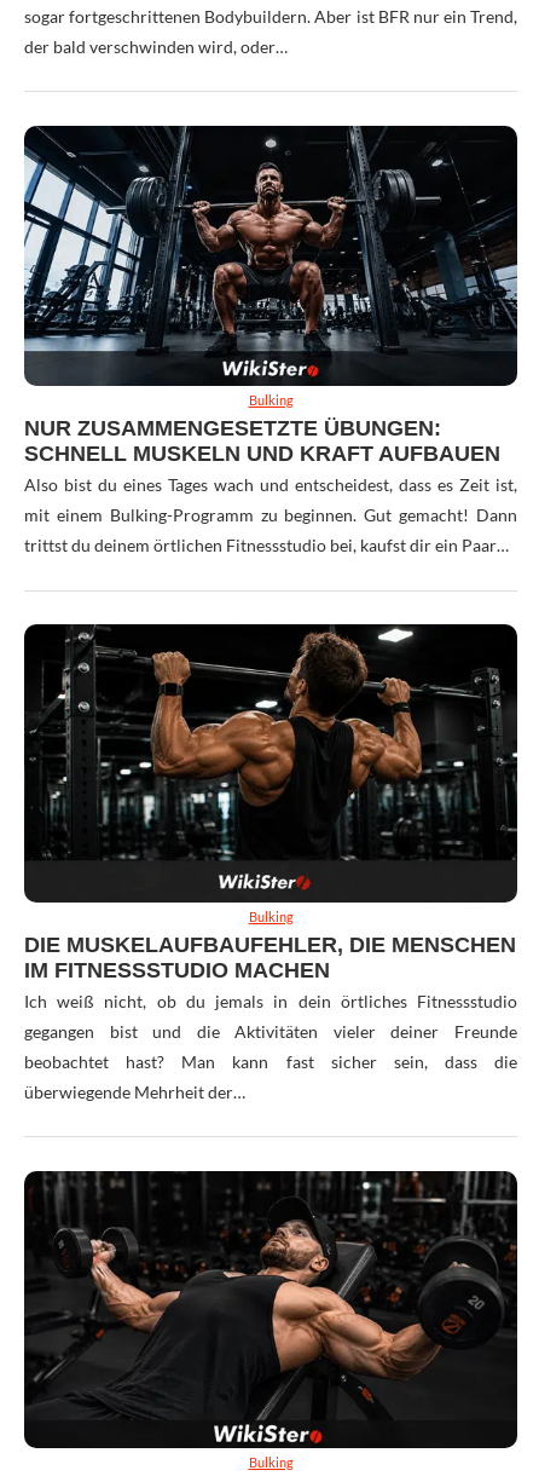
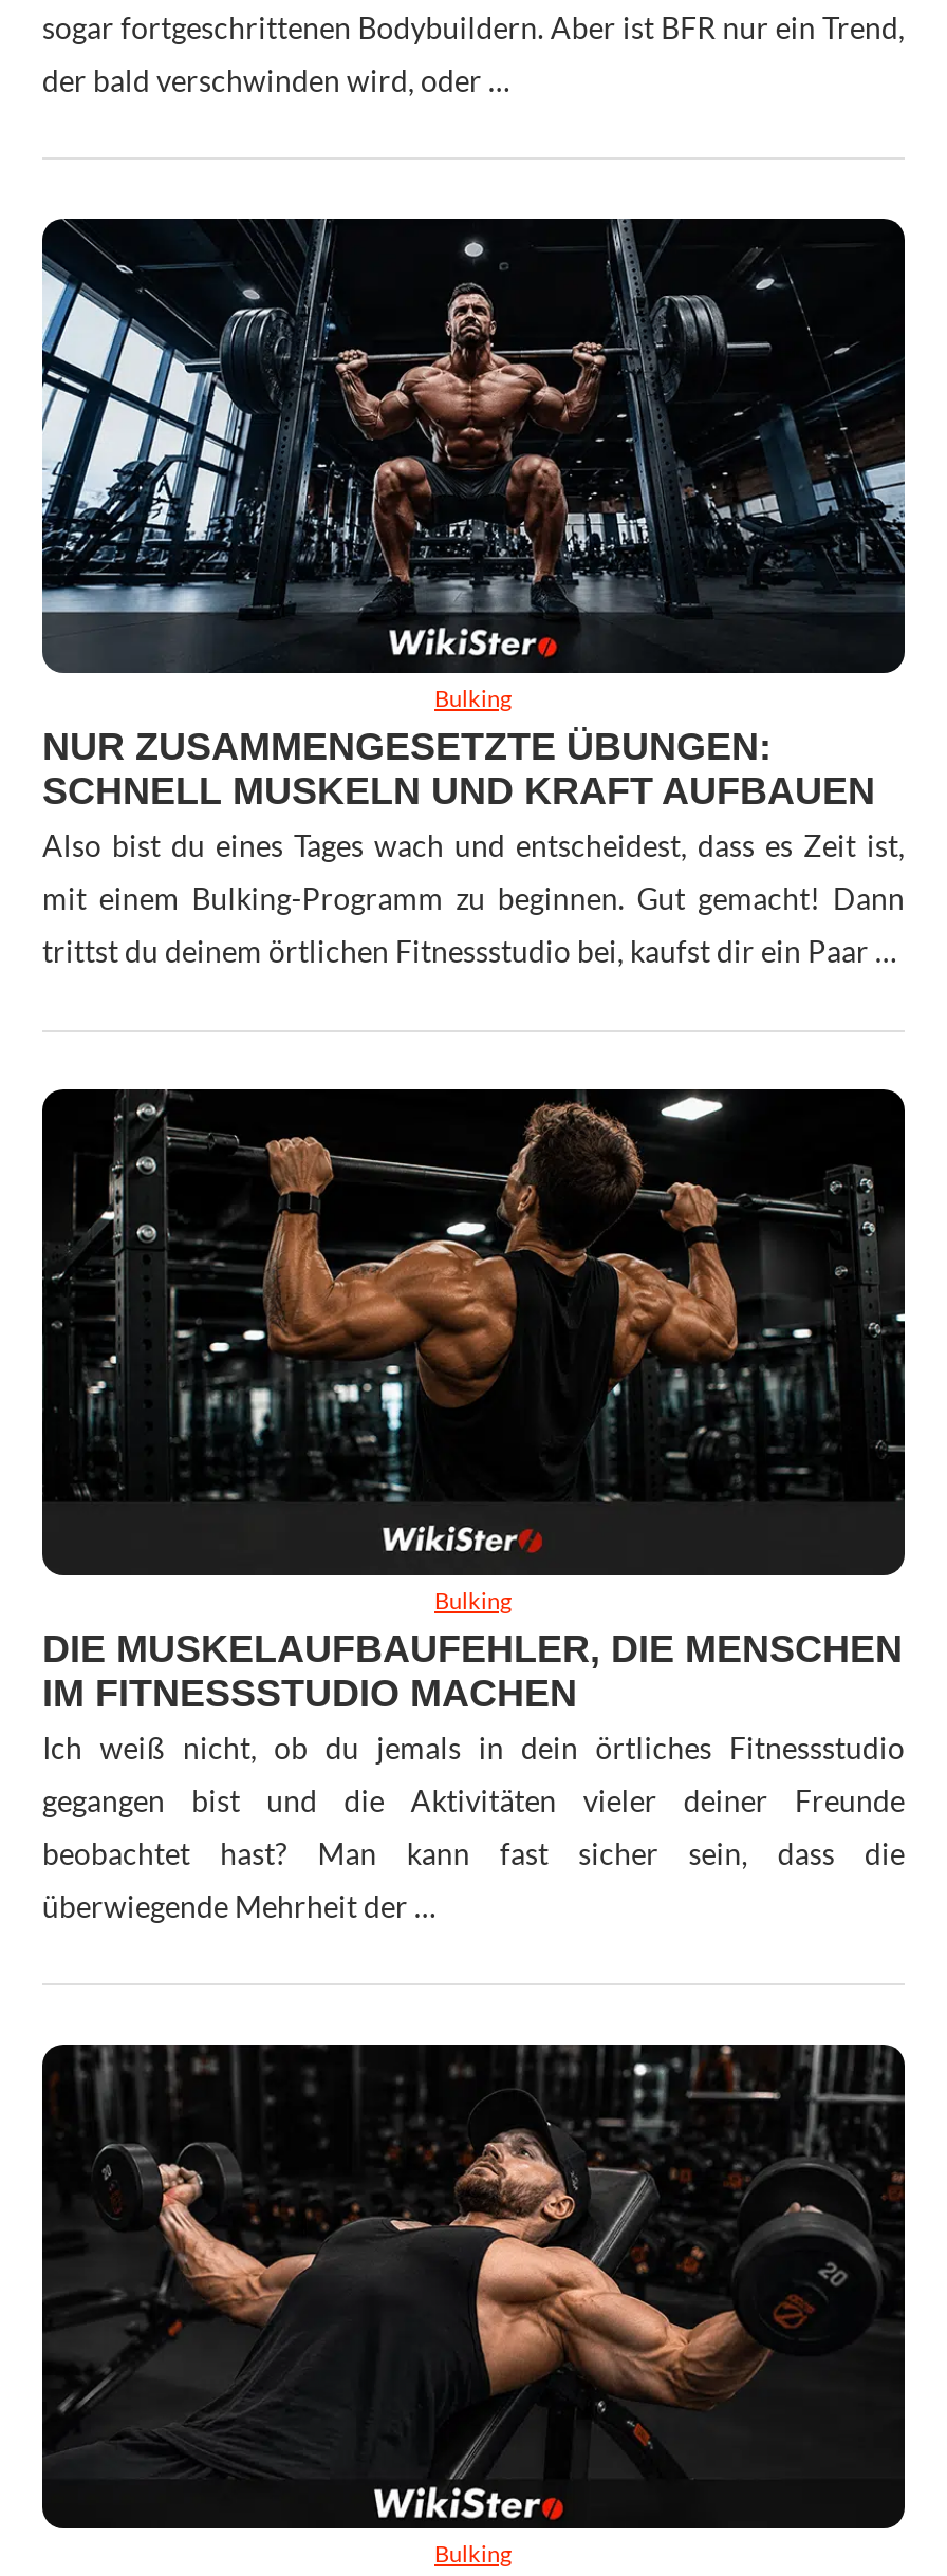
[24,36,288,57] der bald verschwinden wird, oder… -> [42,62,509,98] der bald verschwinden wird, oder …
[24,535,509,556] trittst du deinem örtlichen Fitnessstudio bei, kaufst dir ein Paar… -> [42,934,896,970] trittst du deinem örtlichen Fitnessstudio bei, kaufst dir ein Paar …
[24,1081,245,1102] überwiegende Mehrheit der… -> [42,1888,435,1924] überwiegende Mehrheit der …

